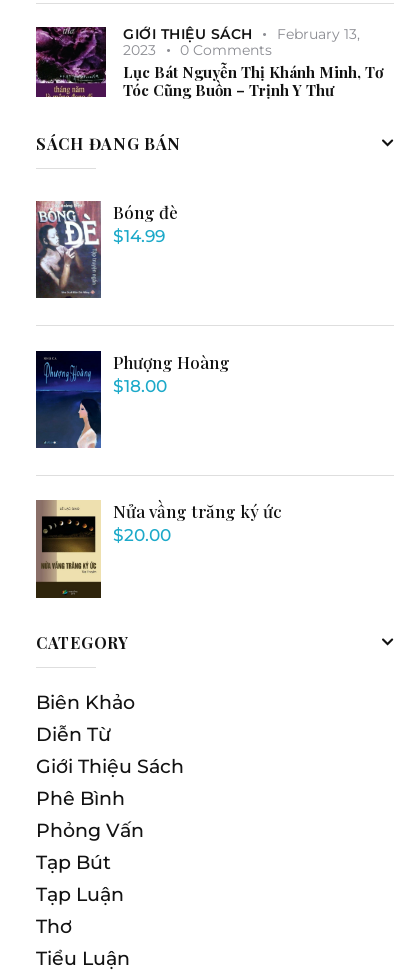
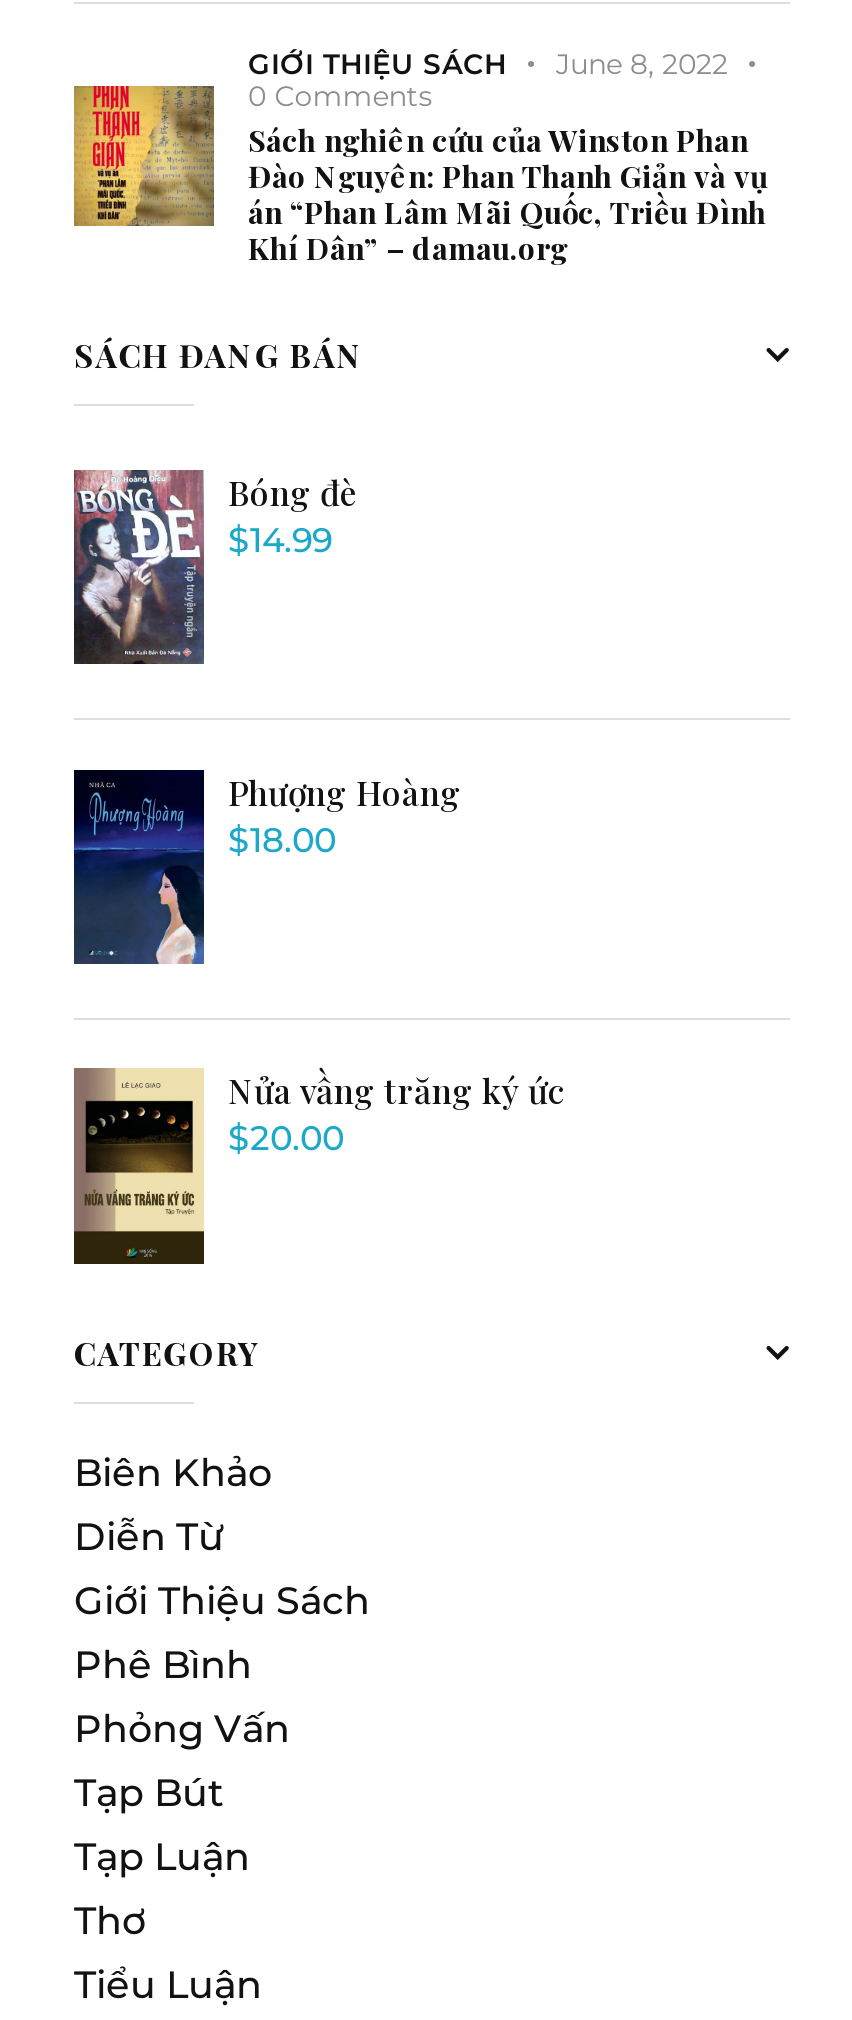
[35,26,383,100] [image] | Lục Bát Nguyễn Thị Khánh Minh, Tơ | Tóc Cũng Buồn – Trịnh Y Thư -> [72,50,768,268] [image] | Sách nghiên cứu của Winston Phan | Đào Nguyên: Phan Thanh Giản và vụ | án “Phan Lâm Mãi Quốc, Triều Đình | Khí Dân” – damau.org
[123,25,360,59] February 13, | 2023 -> [556,46,728,82] June 8, 2022

